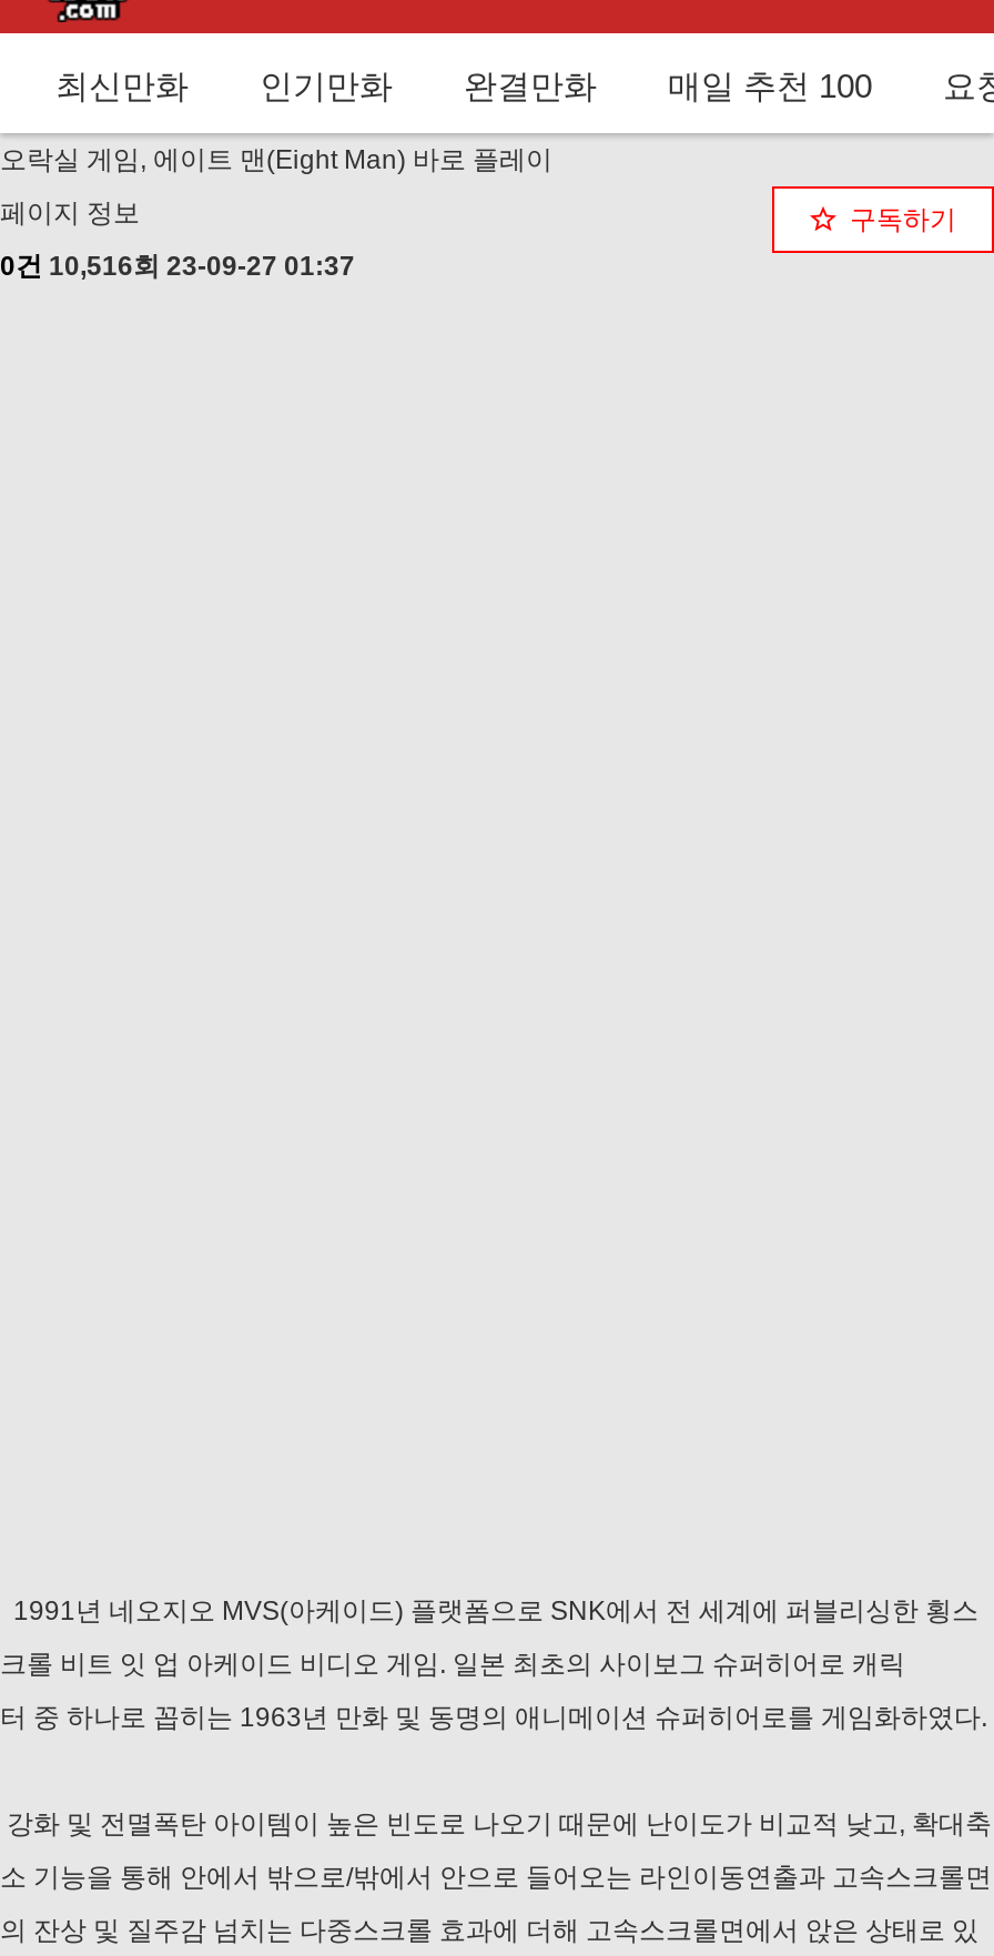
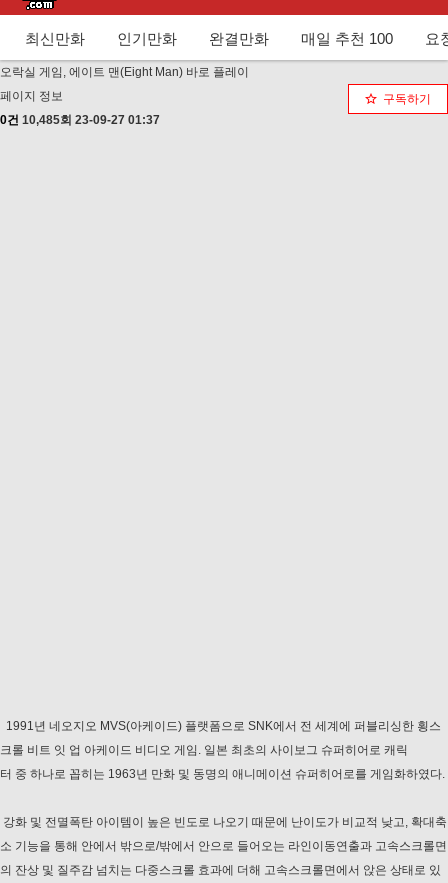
[0,251,355,282] 0건 10,516회 23-09-27 01:37 -> [0,113,160,127] 0건 10,485회 23-09-27 01:37

